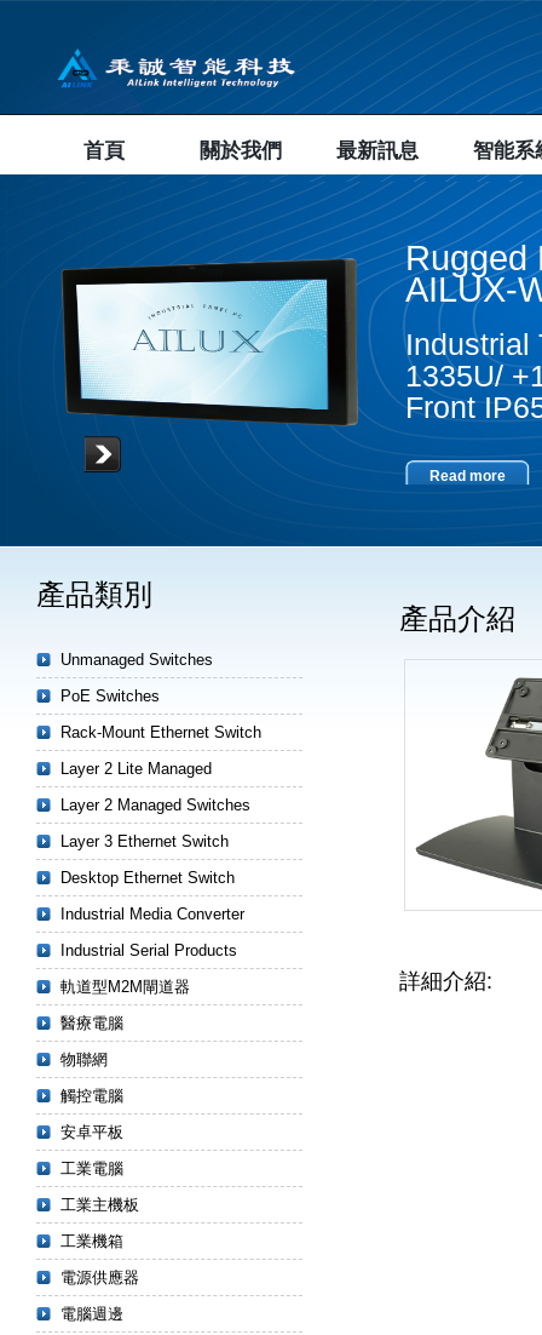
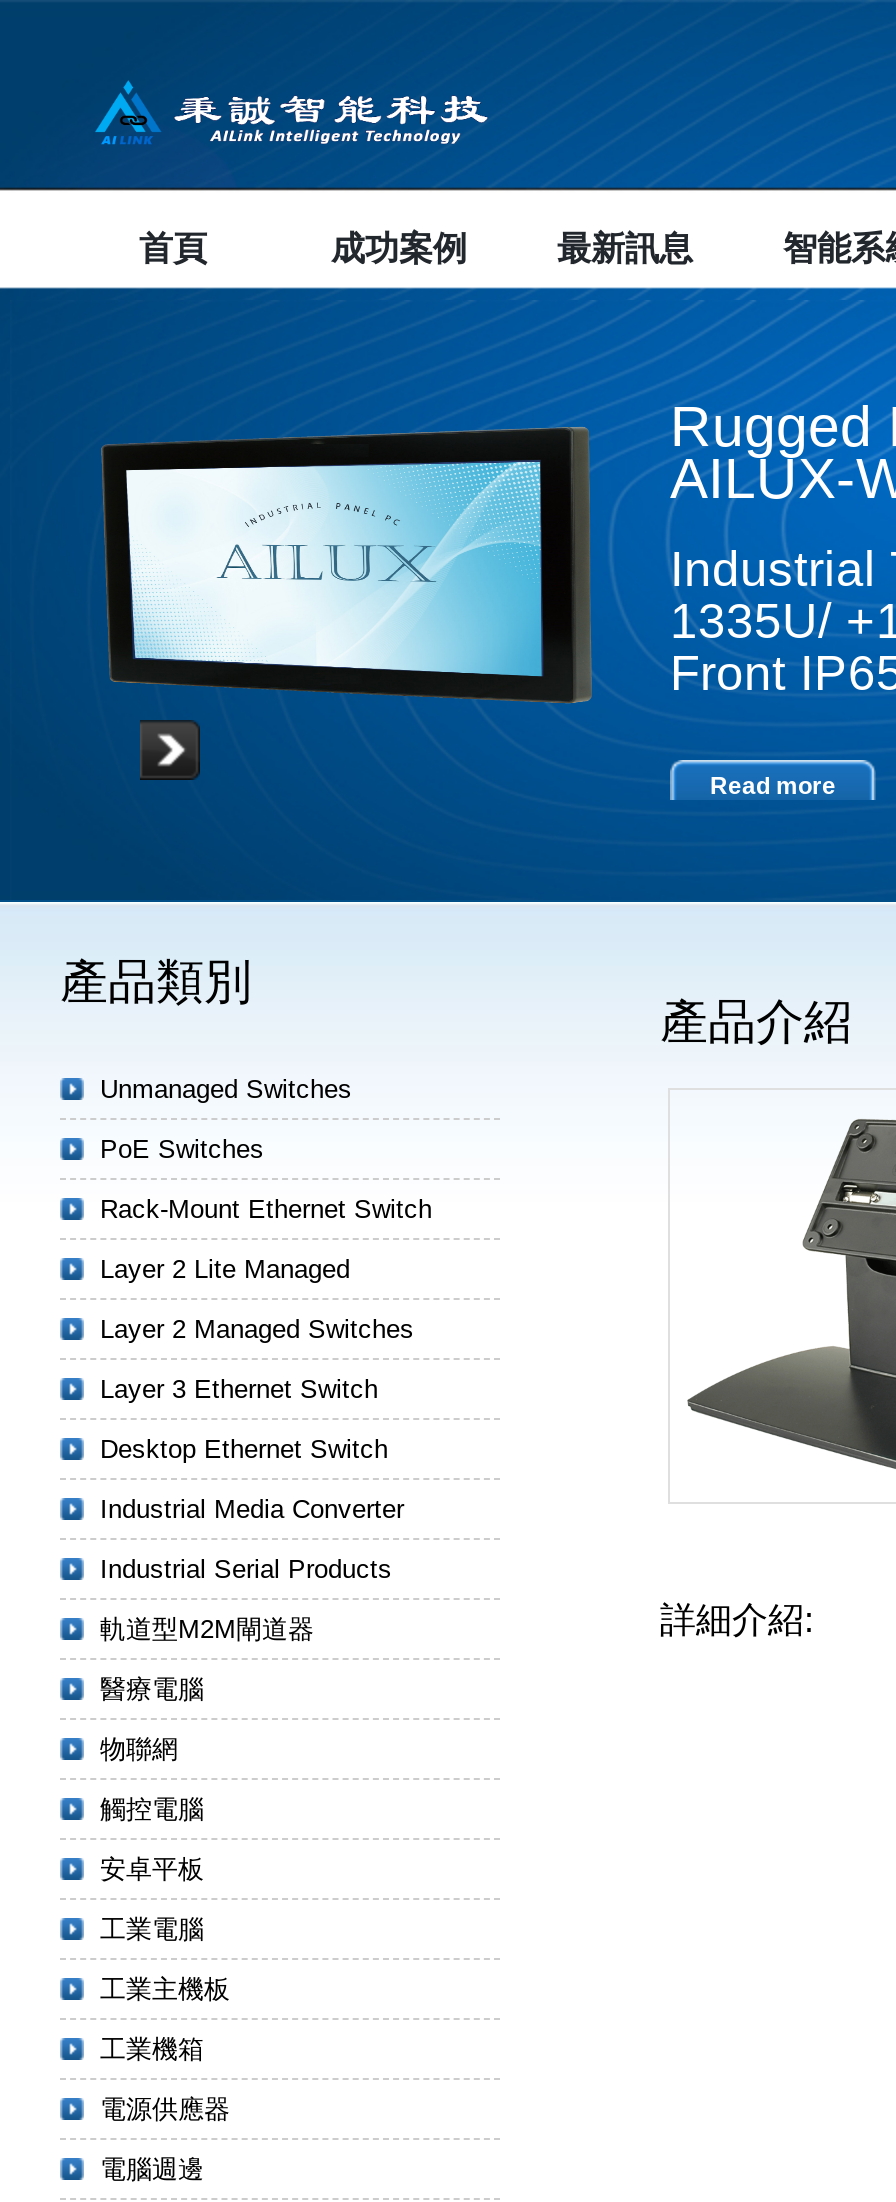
[200,139,282,162] 關於我們 -> [331,230,467,268] 成功案例

